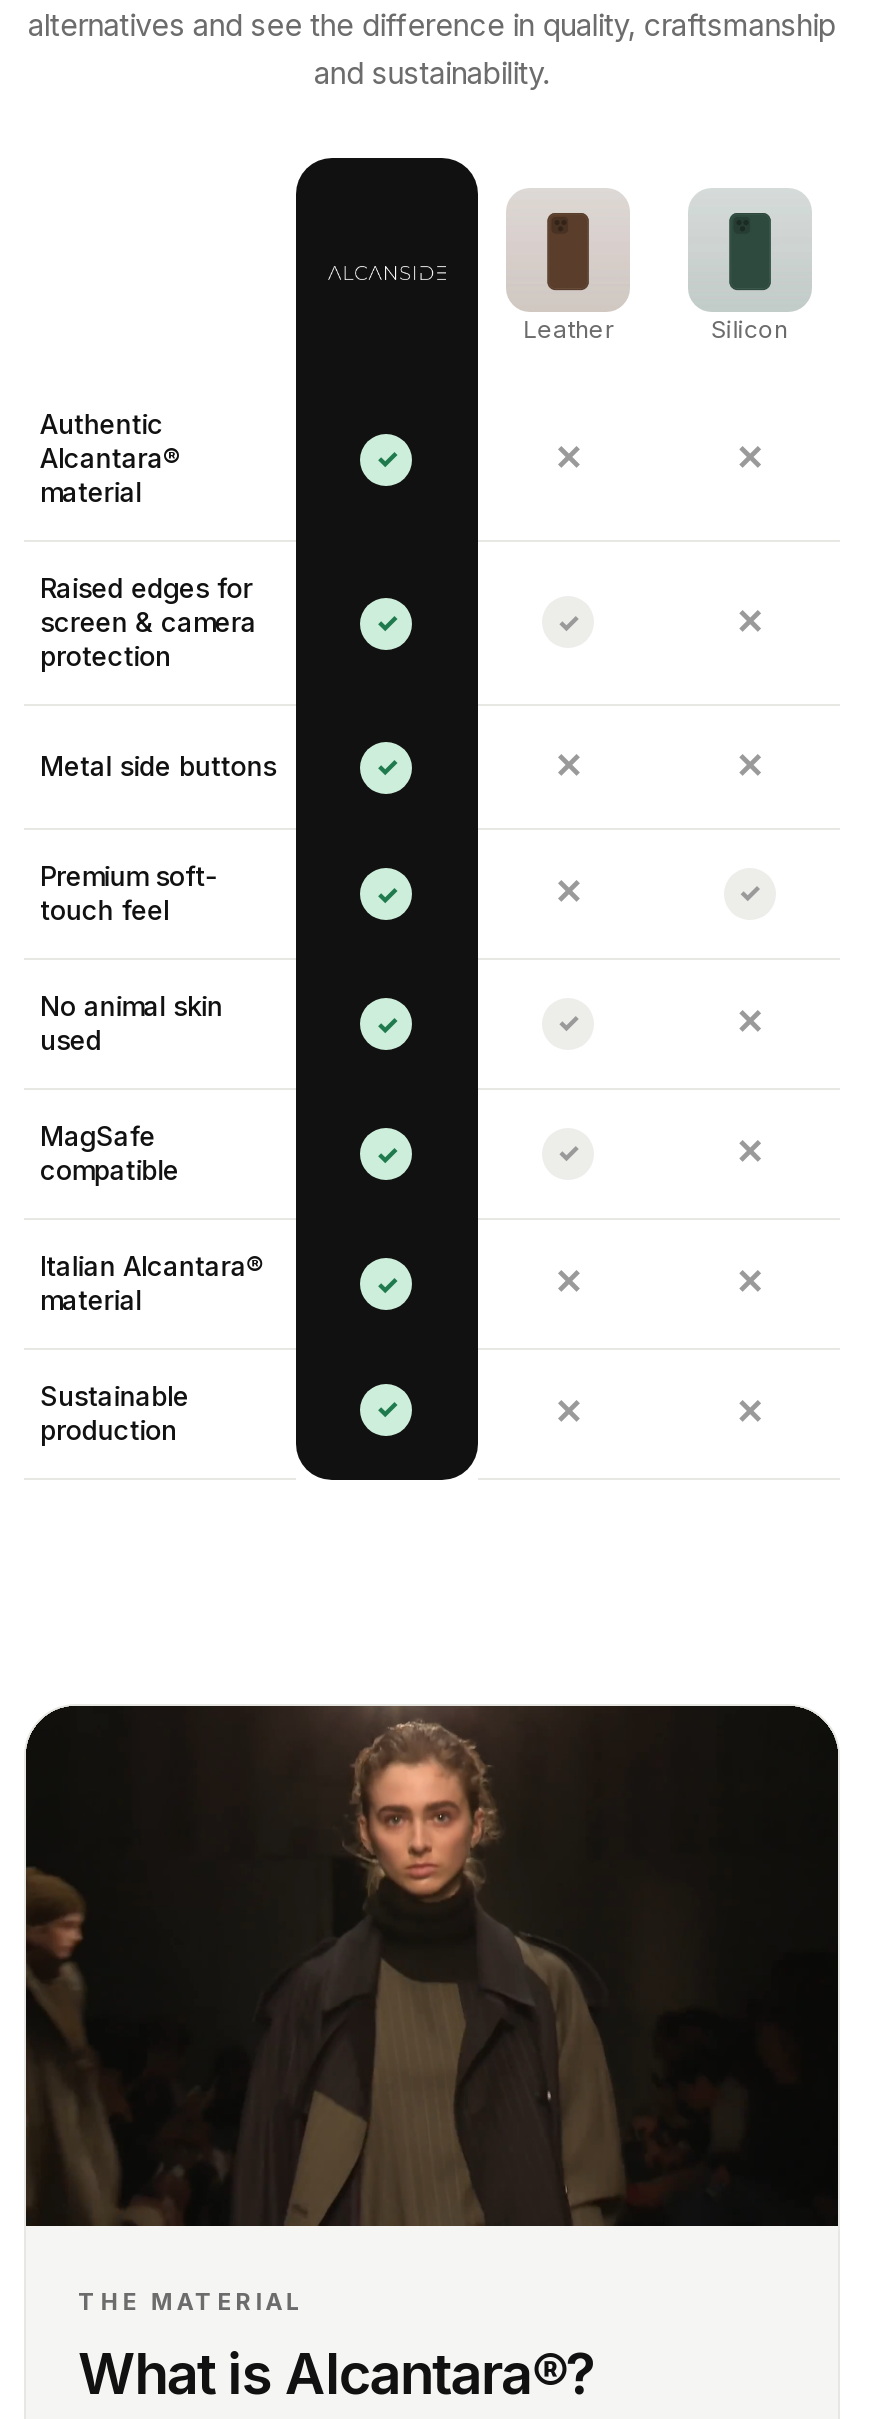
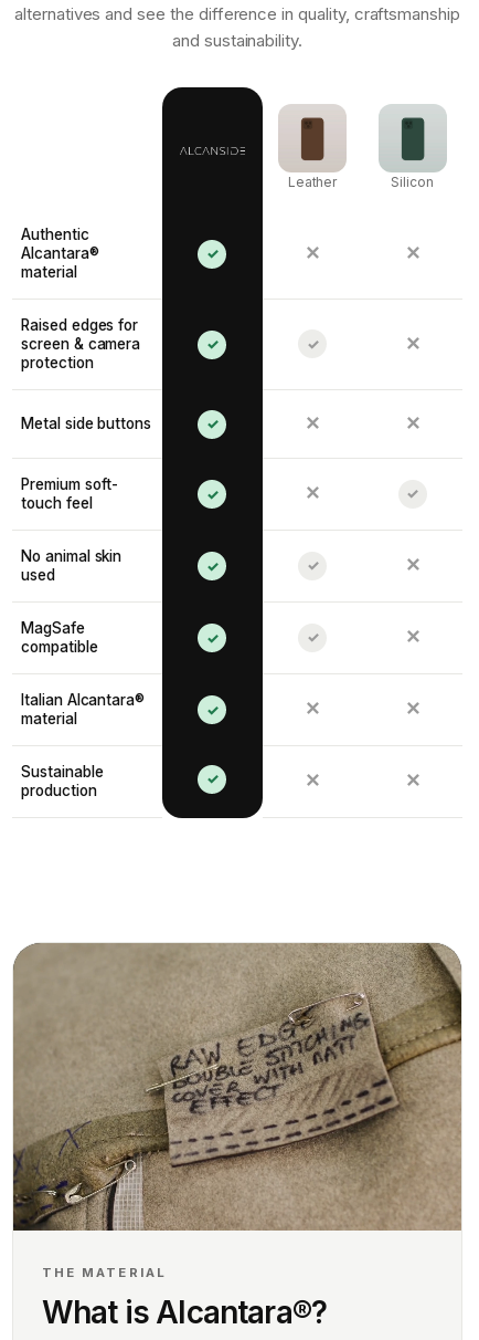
[24,1704,840,2228] [image] -> [12,942,462,1232] [image]

